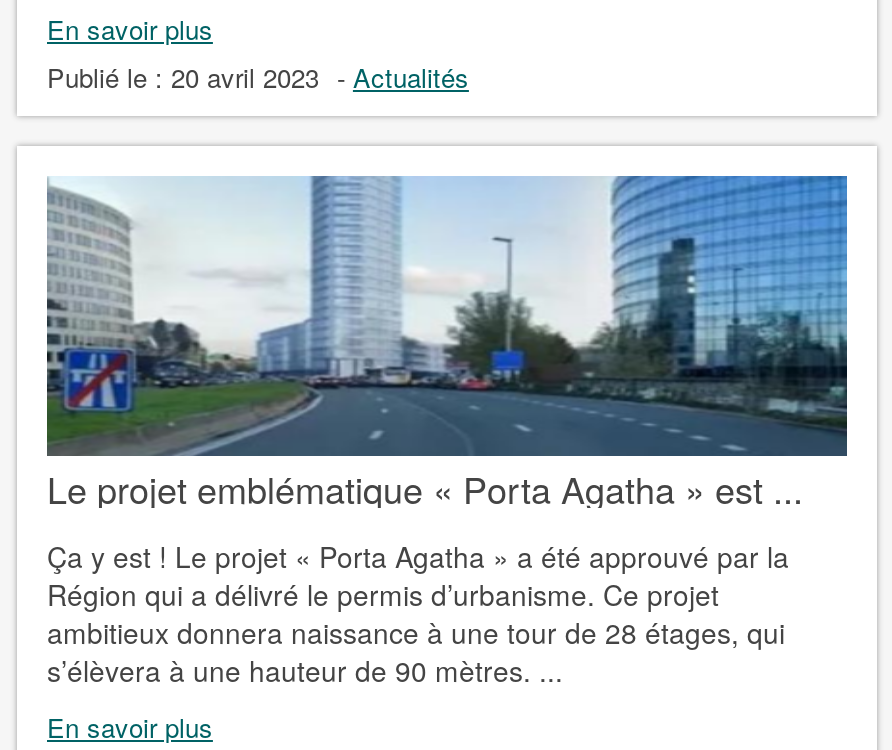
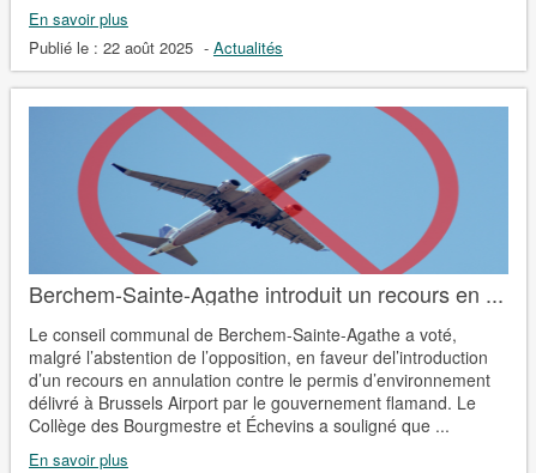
[47,57,469,95] Publié le : 20 avril 2023 - Actualités -> [29,36,283,58] Publié le : 22 août 2025 - Actualités
[45,174,849,689] [image] | Le projet emblématique « Porta Agatha » est ... | Ça y est ! Le projet « Porta Agatha » a été approuvé par la | Région qui a délivré le permis d’urbanisme. Ce projet | ambitieux donnera naissance à une tour de 28 étages, qui | s’élèvera à une hauteur de 90 mètres. ... -> [28,105,510,437] [image] | Berchem-Sainte-Agathe introduit un recours en ... | Le conseil communal de Berchem-Sainte-Agathe a voté, | malgré l’abstention de l’opposition, en faveur del’introduction | d’un recours en annulation contre le permis d’environnement | délivré à Brussels Airport par le gouvernement flamand. Le | Collège des Bourgmestre et Échevins a souligné que ...

